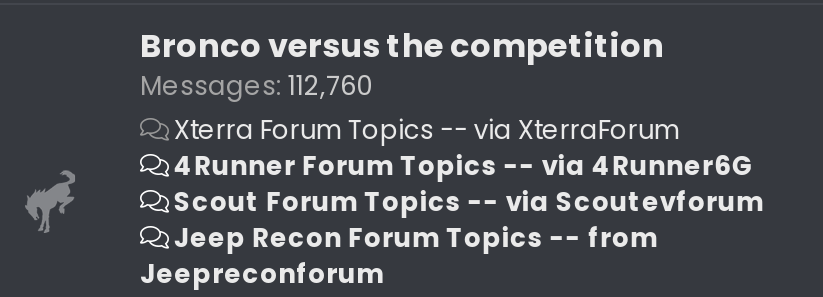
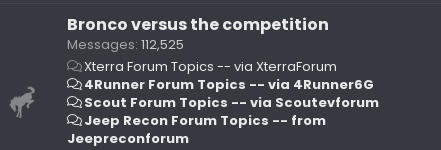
[140,67,372,105] Messages 112,760 -> [67,35,184,54] Messages 112,525

